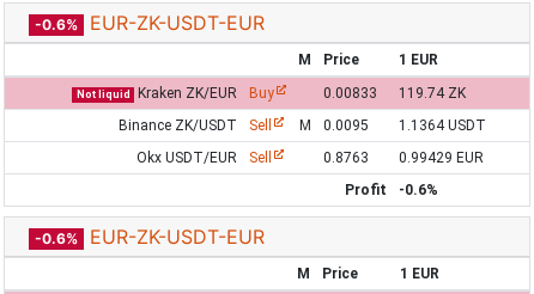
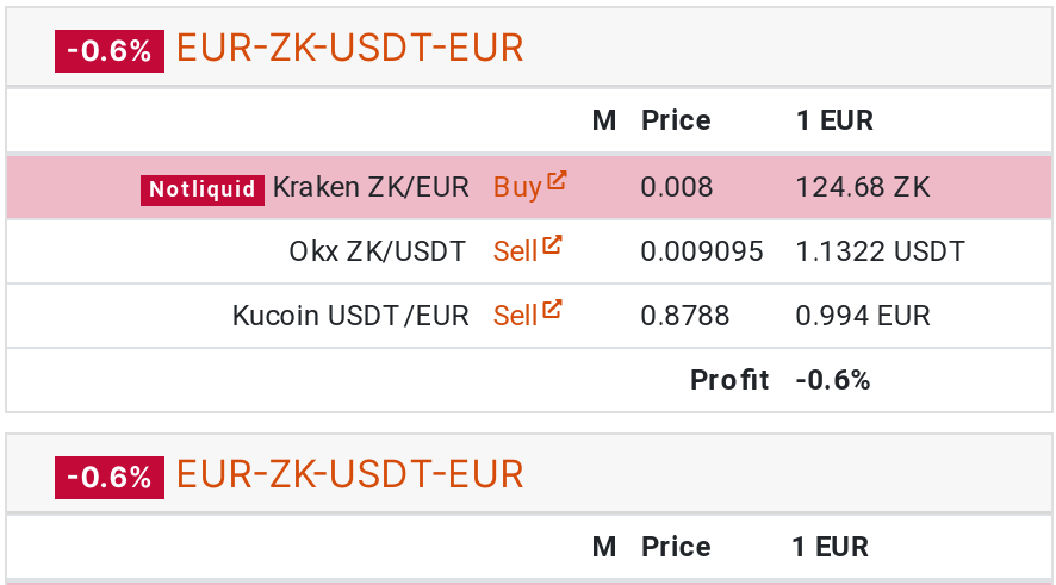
[323,85,377,102] 0.00833 -> [641,170,715,204] 0.008
[398,85,466,102] 119.74 ZK -> [796,170,929,204] 124.68 ZK
[119,117,237,134] Binance ZK/USDT -> [289,235,470,268] Okx ZK/USDT
[299,117,486,134] M | 0.0095 | 1.1364 USDT -> [641,235,970,268] 0.009095 | 1.1322 USDT
[137,149,237,166] Okx USDT/EUR -> [232,299,470,332] Kucoin USDT/EUR
[323,149,369,166] 0.8763 -> [641,299,731,332] 0.8788
[398,149,483,166] 0.99429 EUR -> [796,299,932,332] 0.994 EUR

